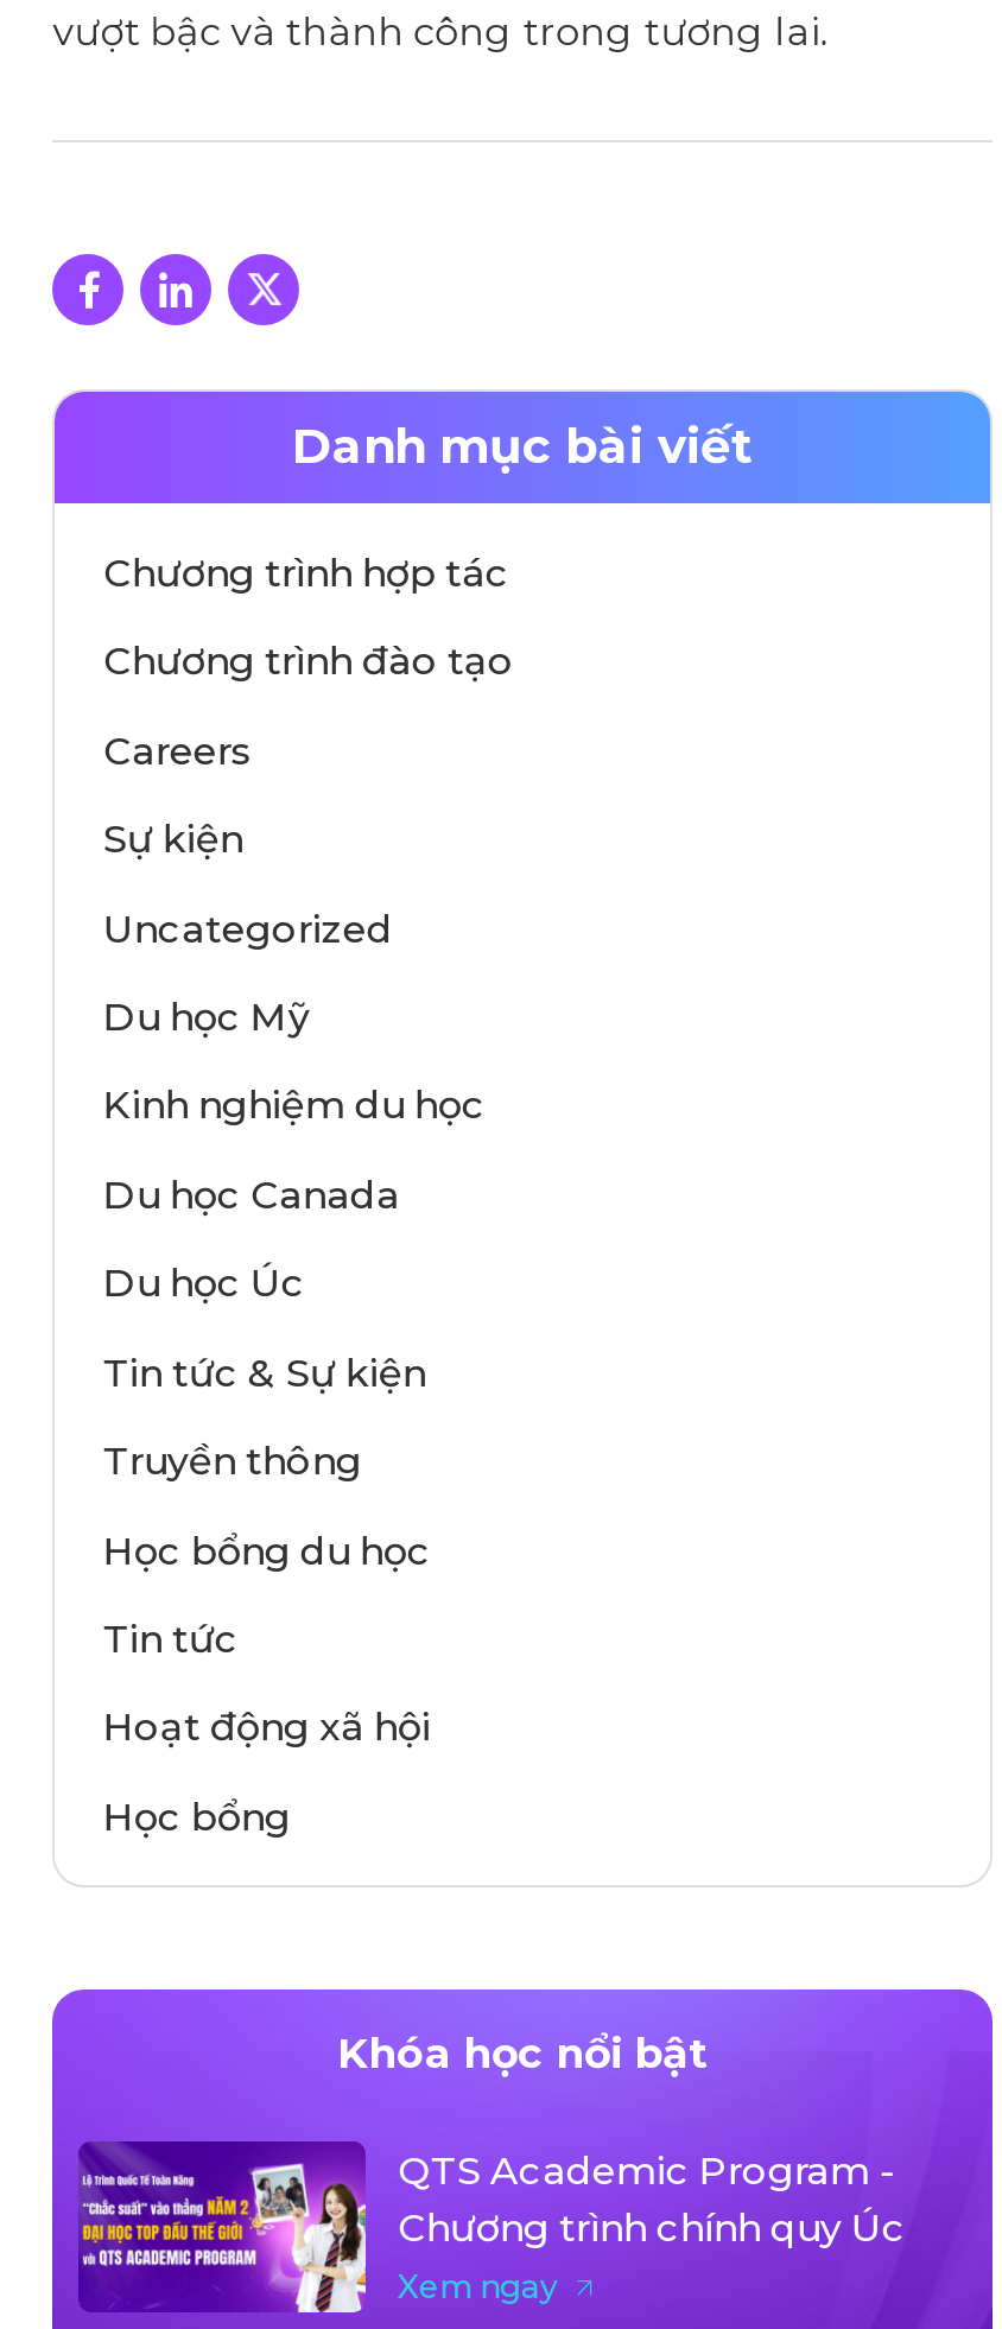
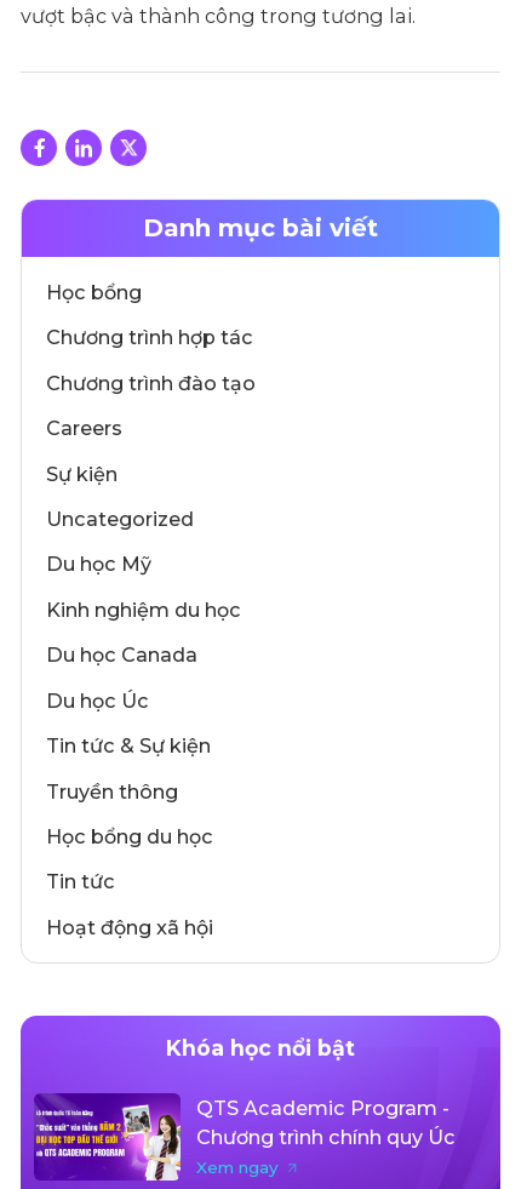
moved [103,548,514,1751] -> [47,325,256,939]: Chương trình hợp tác | Chương trình đào tạo | Careers | ... | Tin tức | Hoạt động xã hội
moved [103,1792,291,1840] -> [47,280,142,304]: Học bổng

